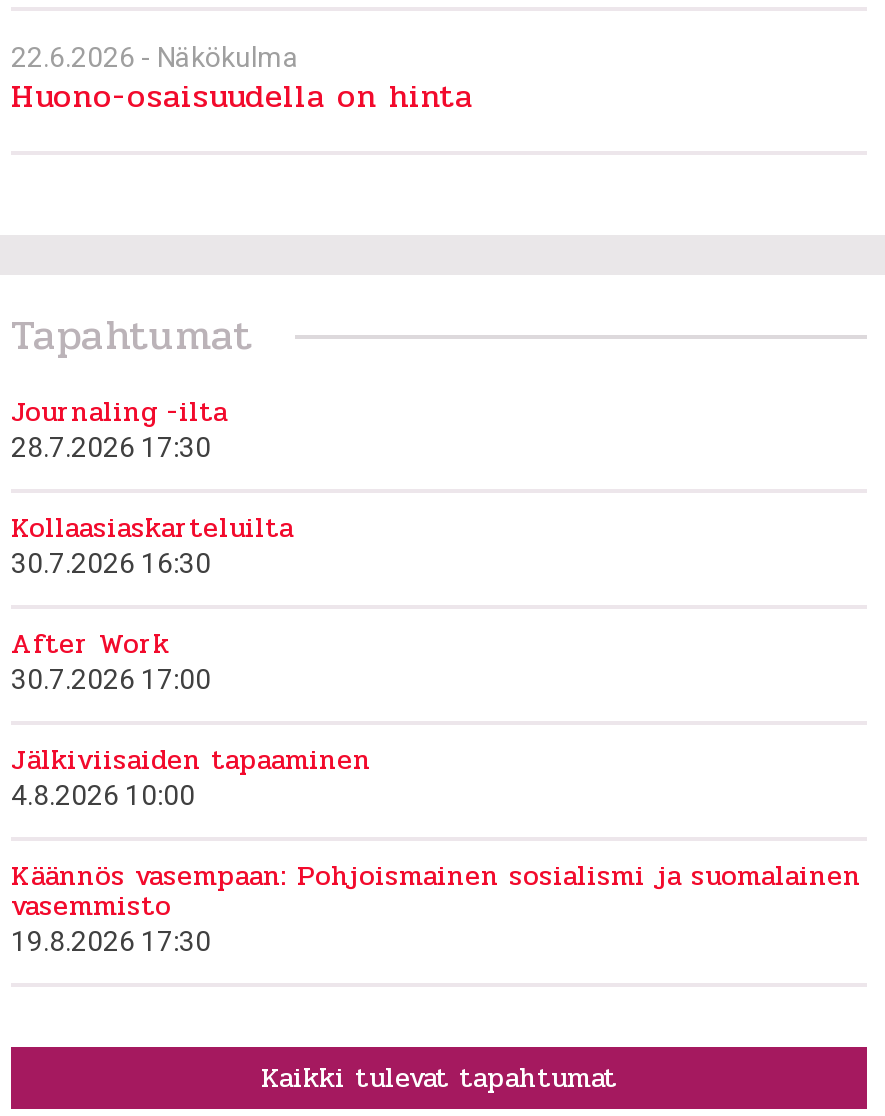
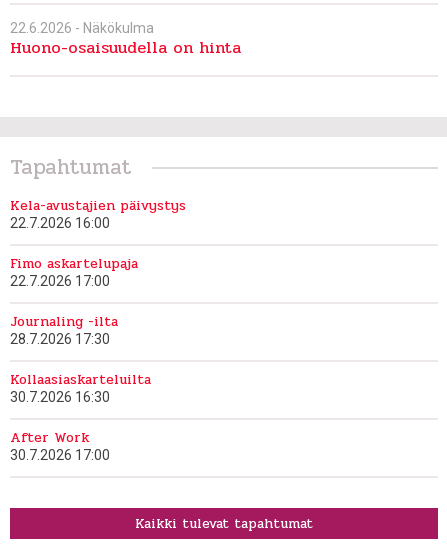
none -> [10,195,186,289] Kela-avustajien päivystys | 22.7.2026 16:00 | Fimo askartelupaja | 22.7.2026 17:00
moved [11,390,293,694] -> [10,311,151,463]: Journaling -ilta | 28.7.2026 17:30 | Kollaasiaskarteluilta | 30.7.2026 16:30 | After Work | 30.7.2026 17:00
[11,738,861,956] Jälkiviisaiden tapaaminen | 4.8.2026 10:00 | Käännös vasempaan: Pohjoismainen sosialismi ja suomalainen | vasemmisto | 19.8.2026 17:30 -> none

